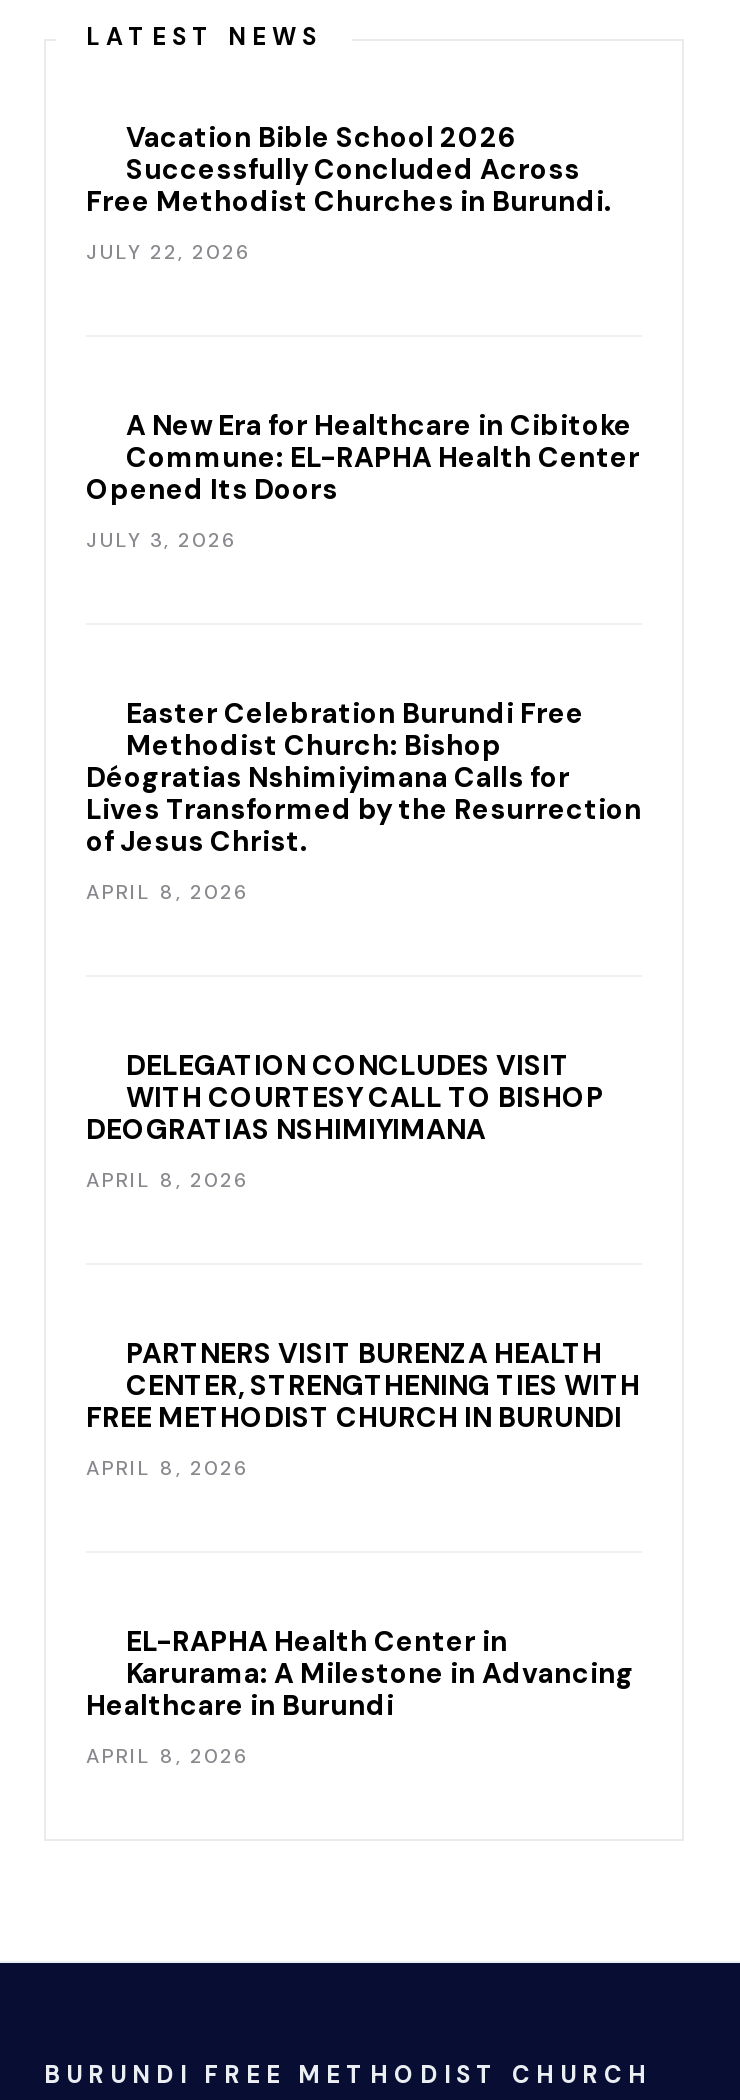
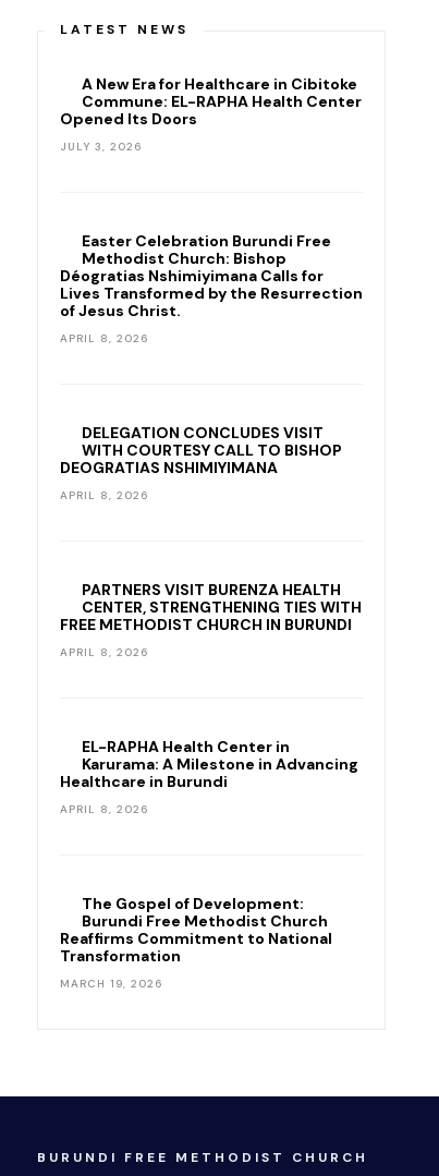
[86,119,612,265] Vacation Bible School 2026 | Successfully Concluded Across | Free Methodist Churches in Burundi. | JULY 22, 2026 -> none
moved [86,407,642,1769] -> [60,74,363,816]: A New Era for Healthcare in Cibitoke | Commune: EL-RAPHA Health Center | Opened Its Doors | ... | Healthcare in Burundi | APRIL 8, 2026
none -> [60,894,332,991] The Gospel of Development: | Burundi Free Methodist Church | Reaffirms Commitment to National | Transformation | MARCH 19, 2026

